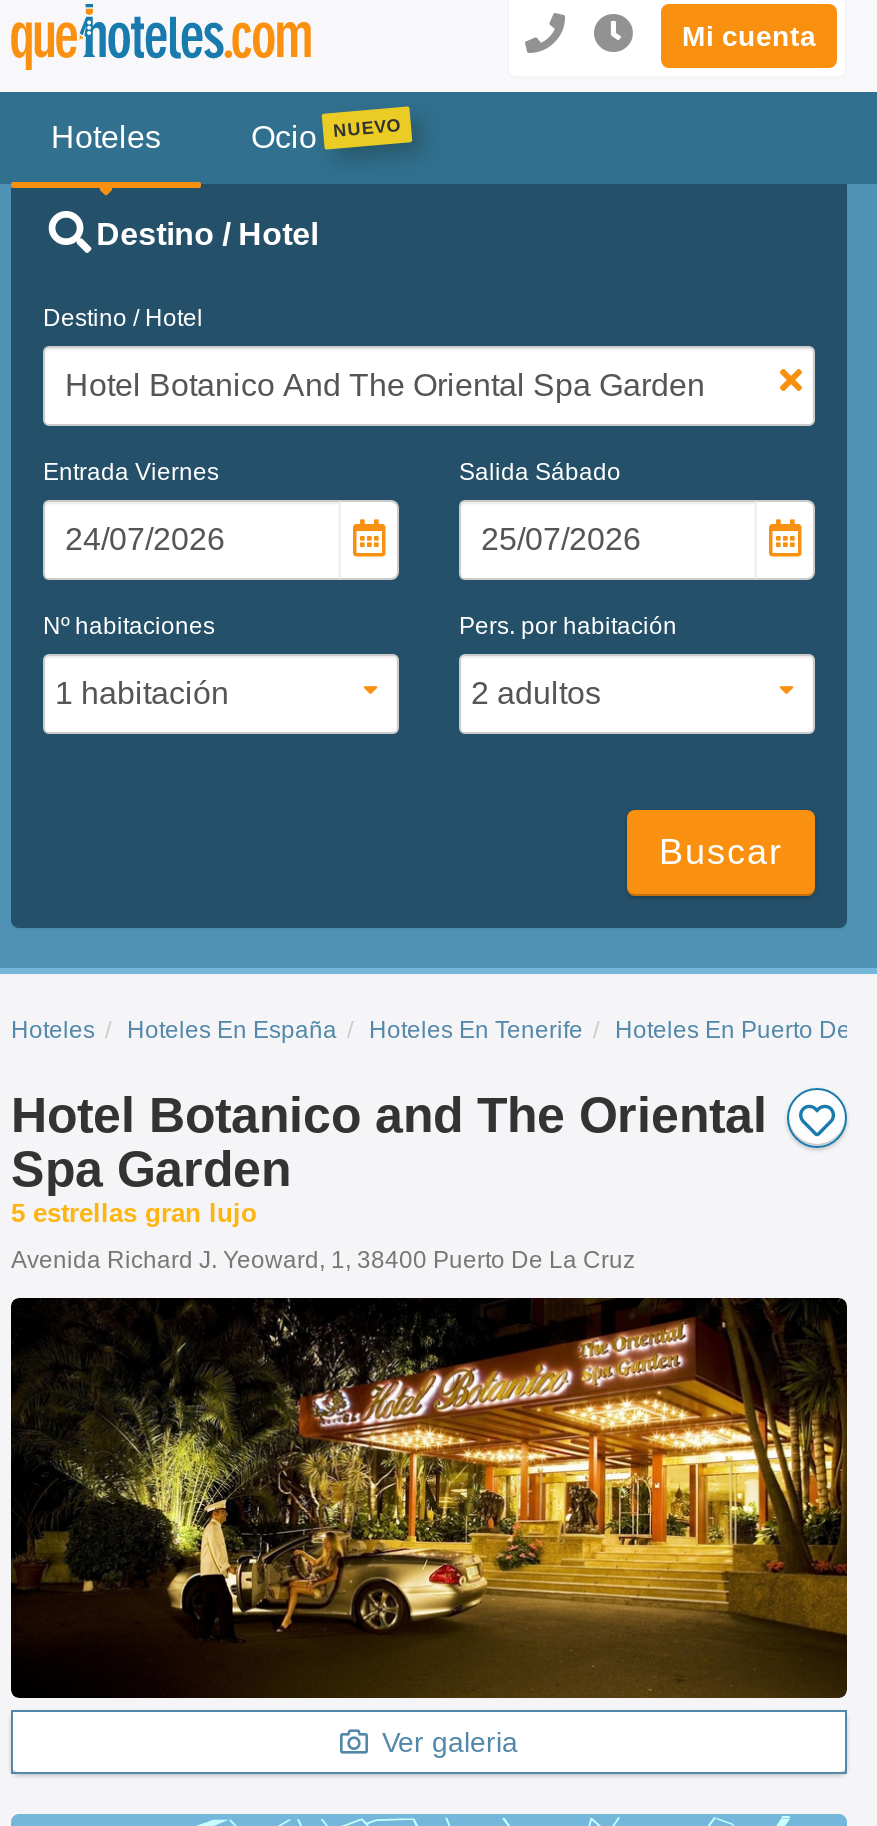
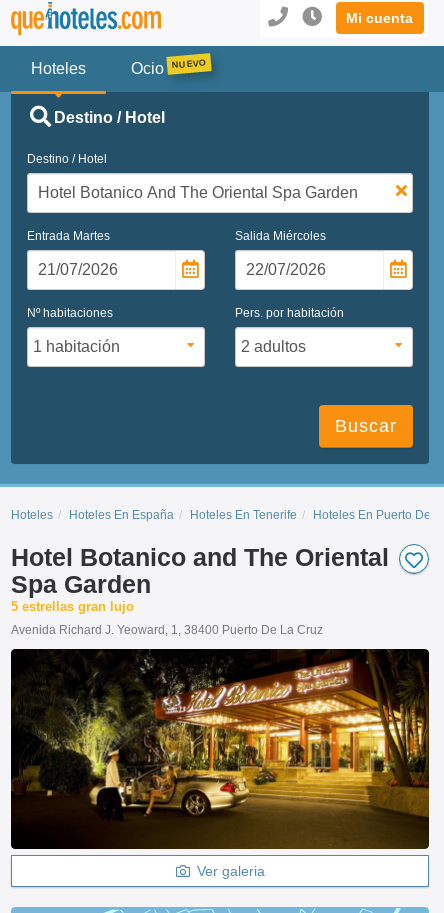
[43,457,219,485] Entrada Viernes -> [27,229,110,243] Entrada Martes
[459,457,621,485] Salida Sábado -> [235,229,326,243] Salida Miércoles

